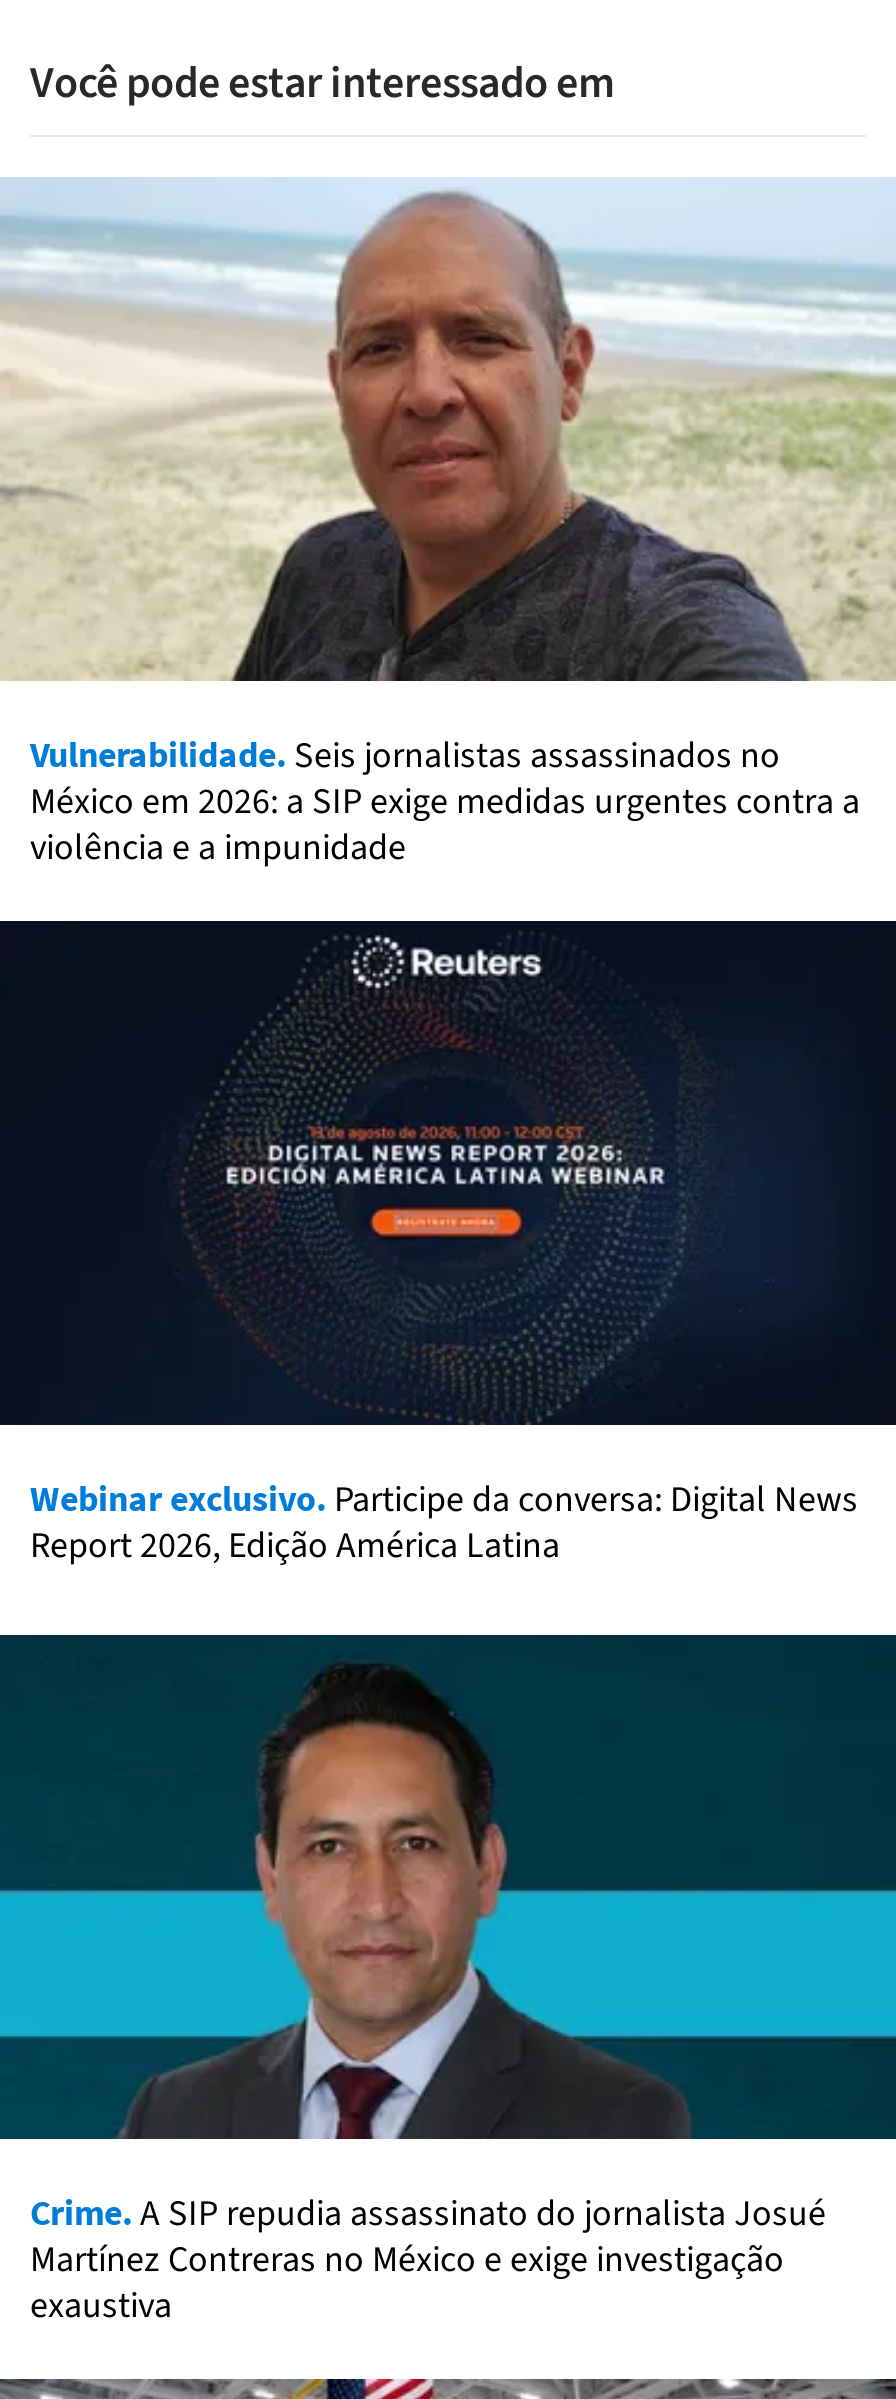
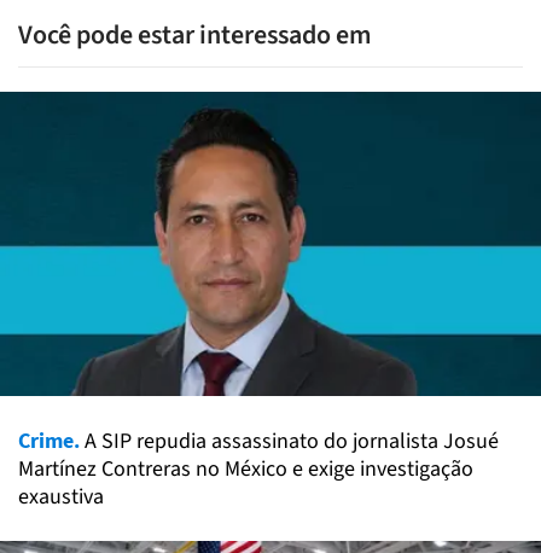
[6,177,890,873] [image] | Vulnerabilidade. Seis jornalistas assassinados no | México em 2026: a SIP exige medidas urgentes contra a | violência e a impunidade -> none
[6,919,890,1571] [image] | Webinar exclusivo. Participe da conversa: Digital News | Report 2026, Edição América Latina -> none

